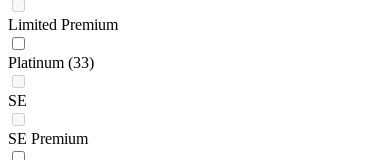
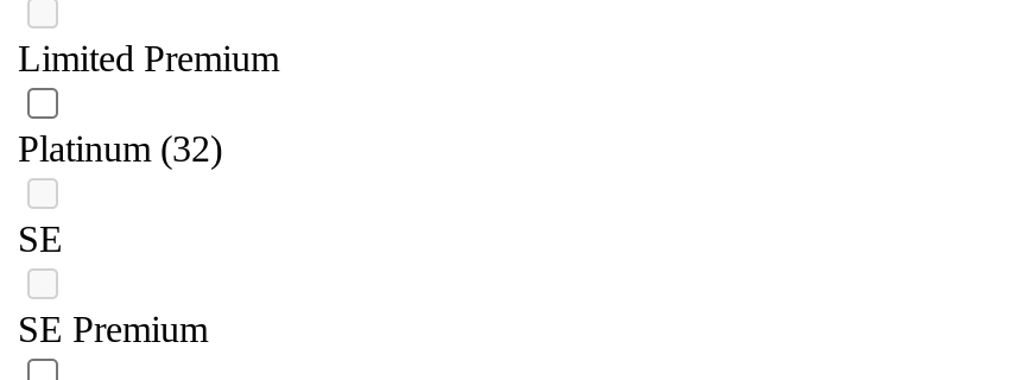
[8,54,94,71] Platinum (33) -> [18,129,222,170] Platinum (32)

